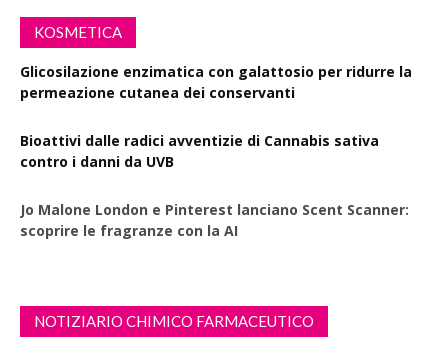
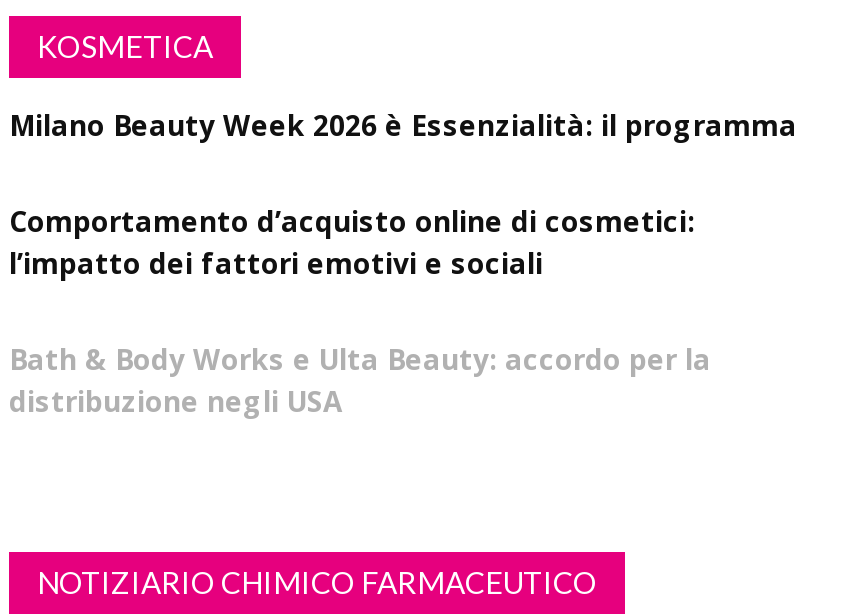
[20,62,412,102] Glicosilazione enzimatica con galattosio per ridurre la | permeazione cutanea dei conservanti -> [9,107,797,145] Milano Beauty Week 2026 è Essenzialità: il programma
[20,131,379,171] Bioattivi dalle radici avventizie di Cannabis sativa | contro i danni da UVB -> [9,203,695,283] Comportamento d’acquisto online di cosmetici: | l’impatto dei fattori emotivi e sociali
[20,200,409,240] Jo Malone London e Pinterest lanciano Scent Scanner: | scoprire le fragranze con la AI -> [9,341,711,421] Bath & Body Works e Ulta Beauty: accordo per la | distribuzione negli USA

